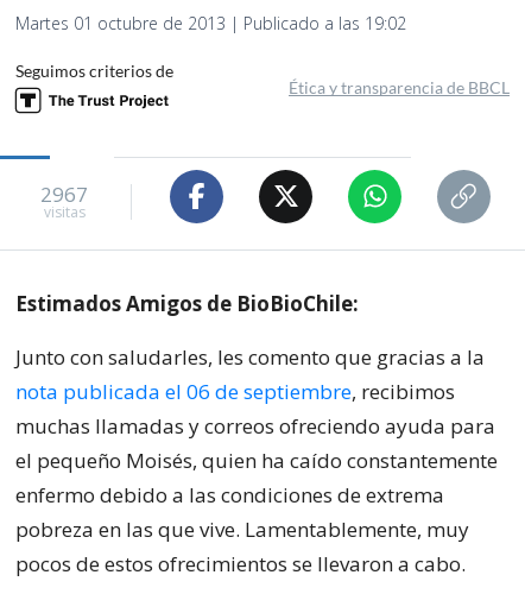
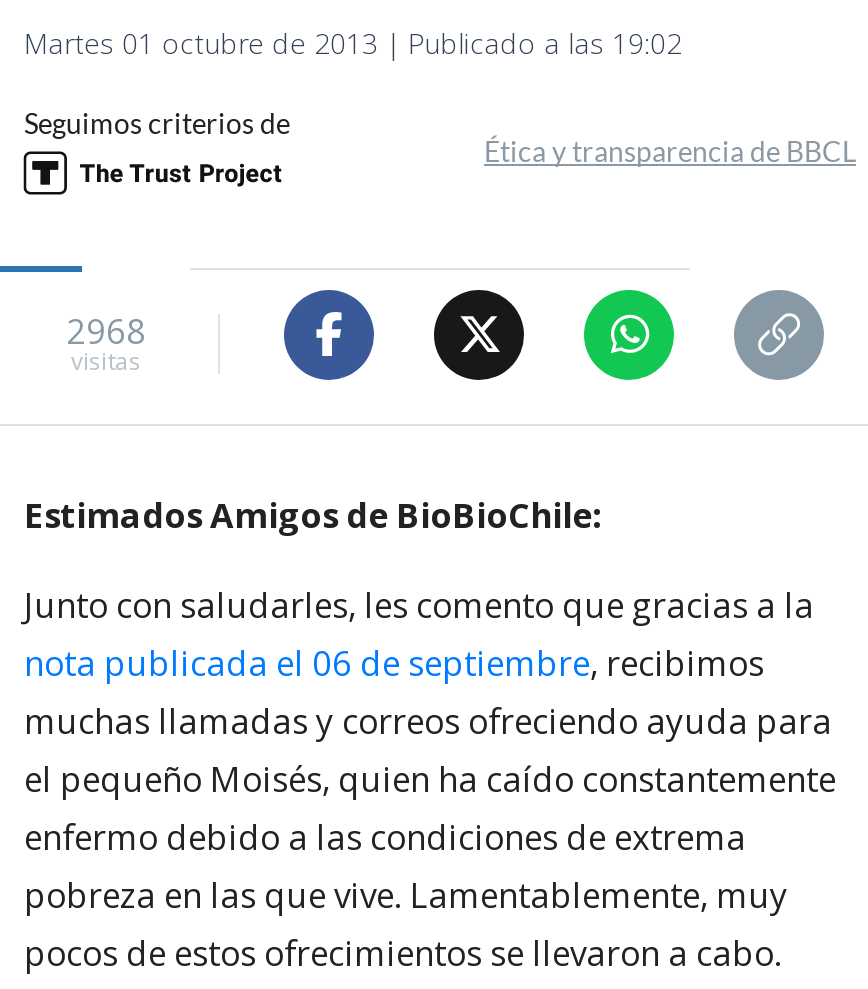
[40,181,88,208] 2967 -> [66,309,146,355] 2968

